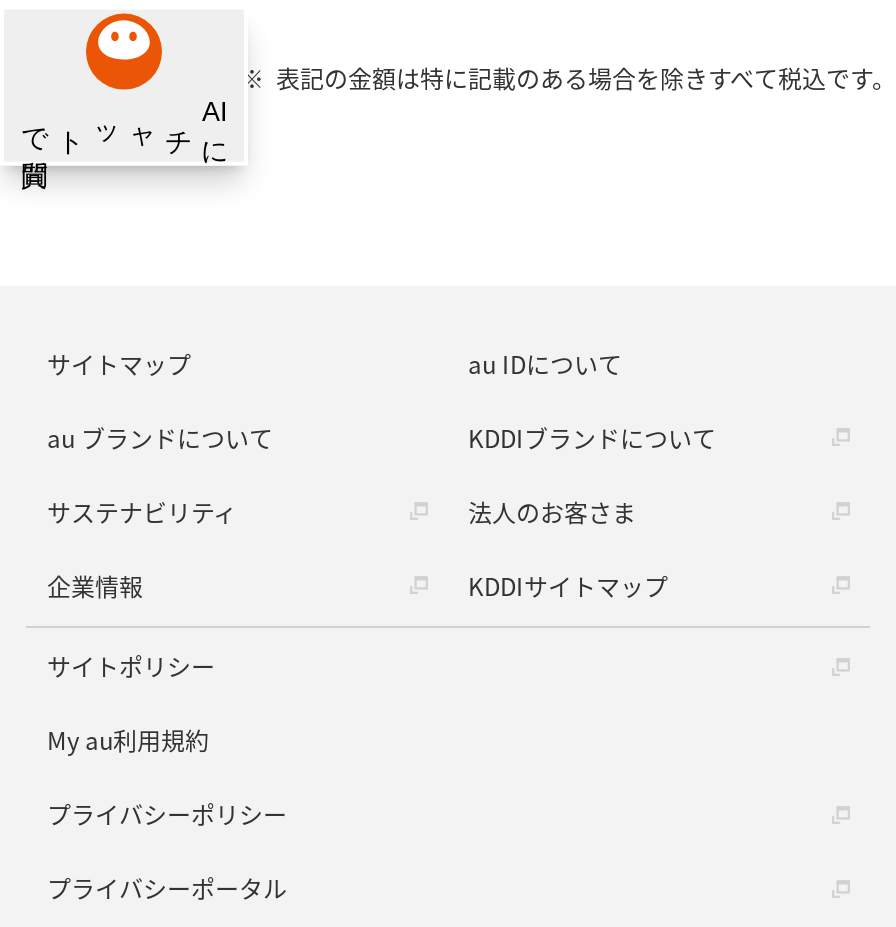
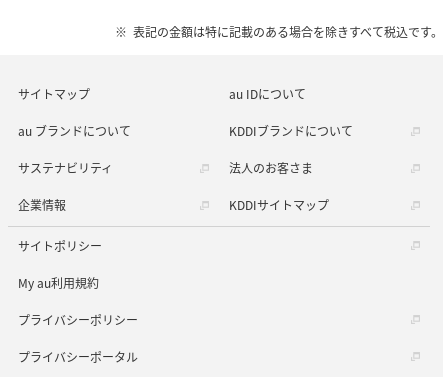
[6,10,254,192] [image] -> none

